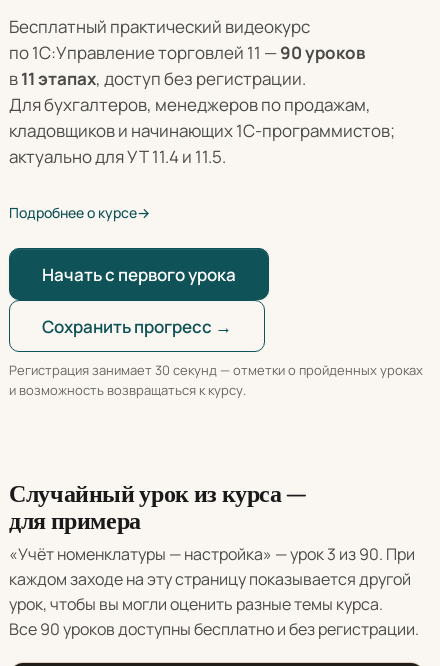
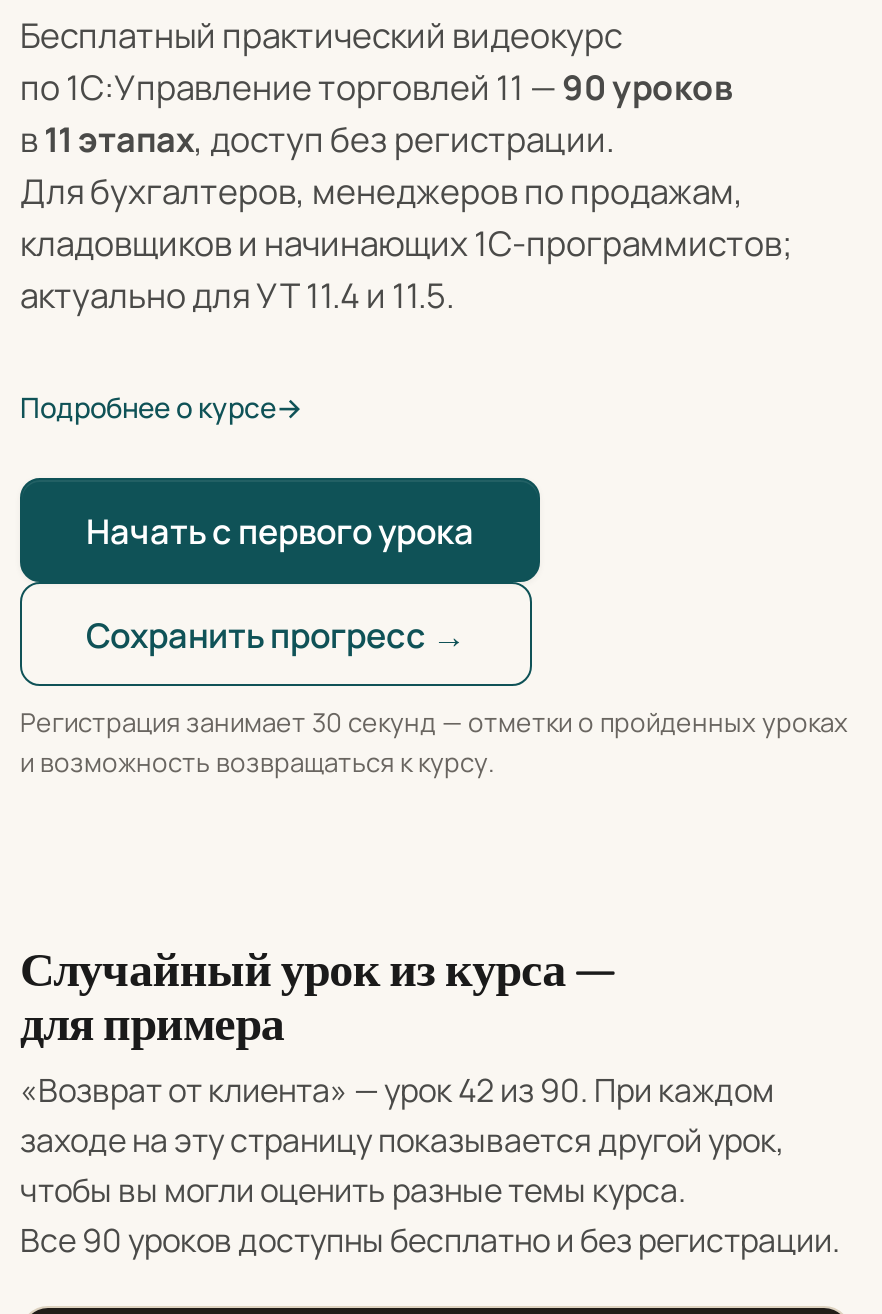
[9,543,415,615] «Учёт номенклатуры — настройка» — урок 3 из 90. При | каждом заходе на эту страницу показывается другой | урок, чтобы вы могли оценить разные темы курса. -> [20,1068,784,1212] «Возврат от клиента» — урок 42 из 90. При каждом | заходе на эту страницу показывается другой урок, | чтобы вы могли оценить разные темы курса.

